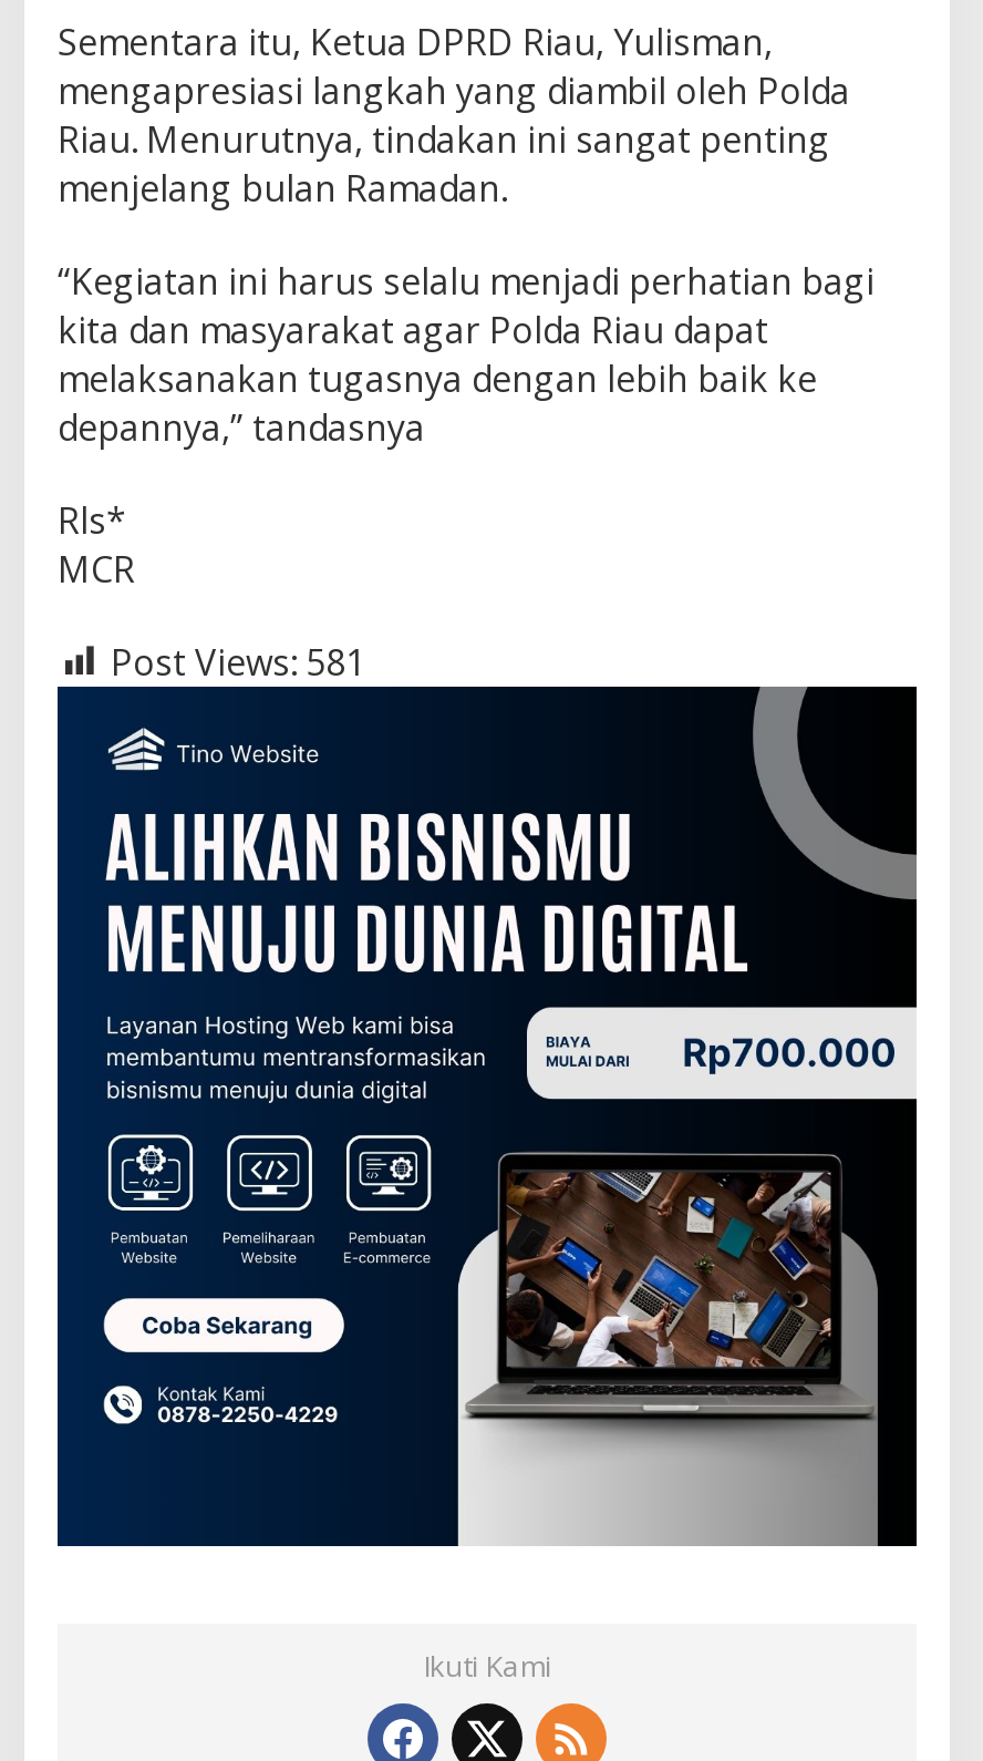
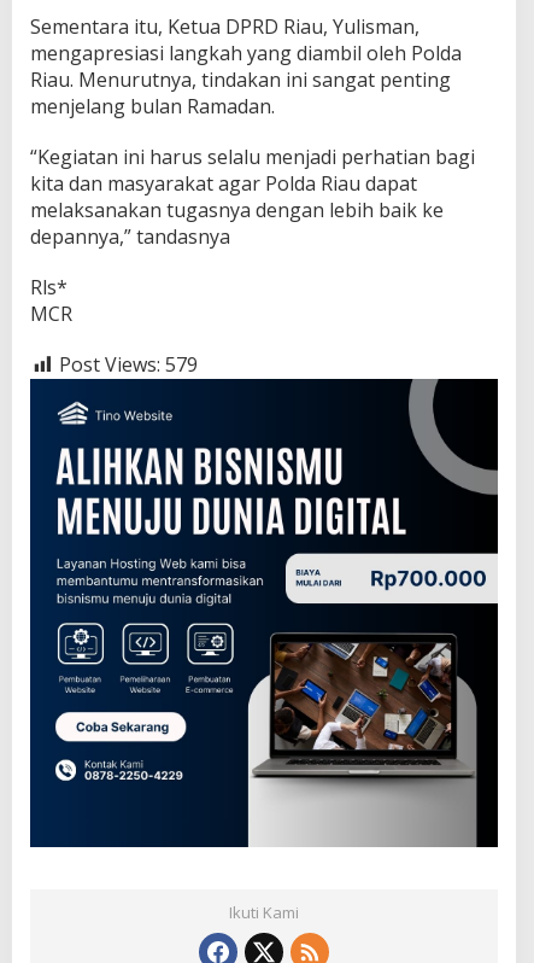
[111,638,365,686] Post Views: 581 -> [59,351,198,378] Post Views: 579

